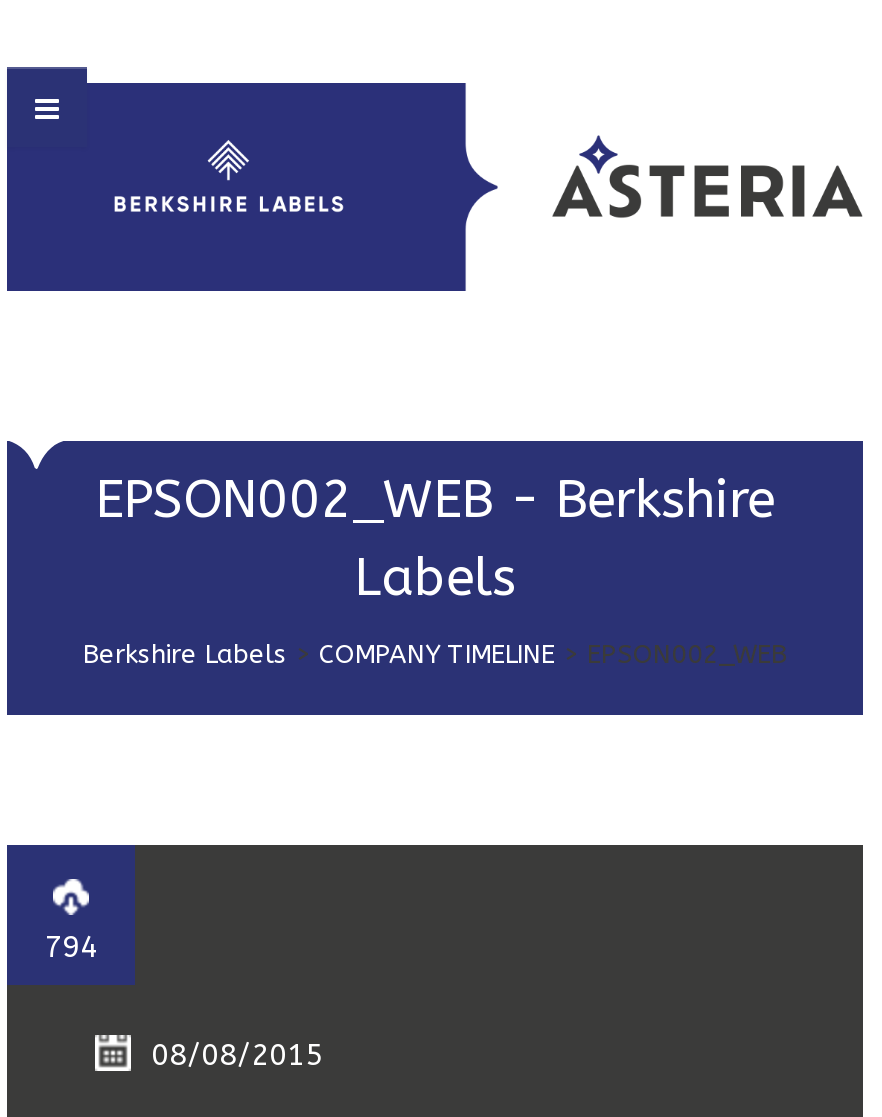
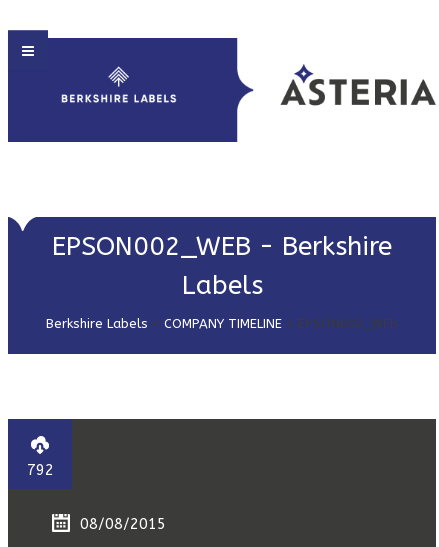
[44,929,98,965] 794 -> [26,461,53,479] 792

